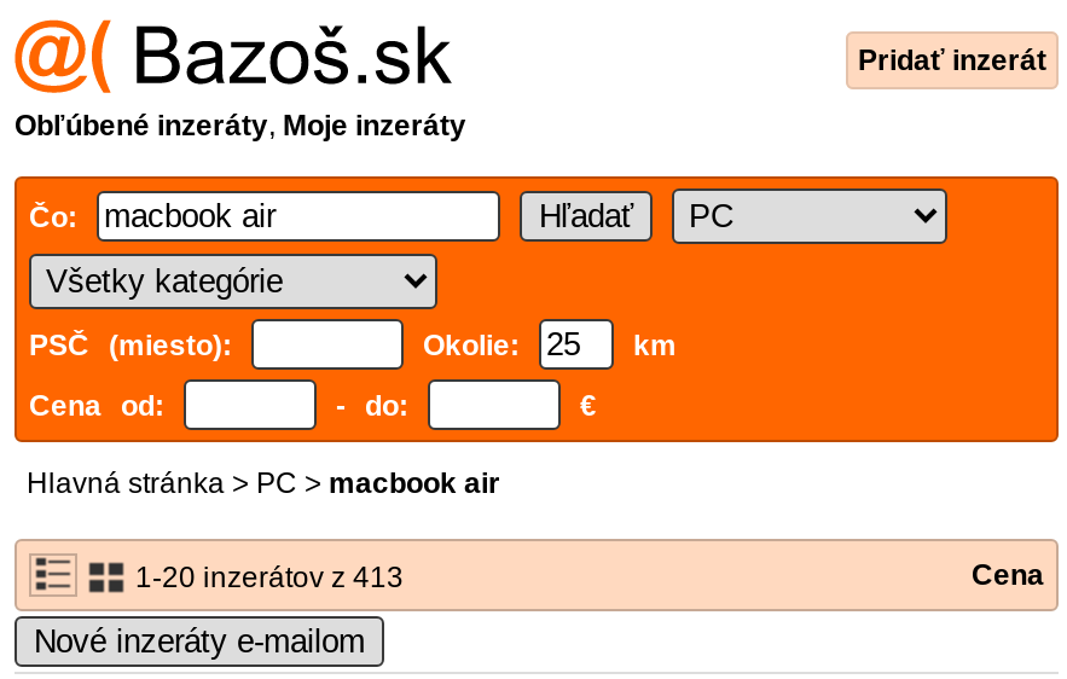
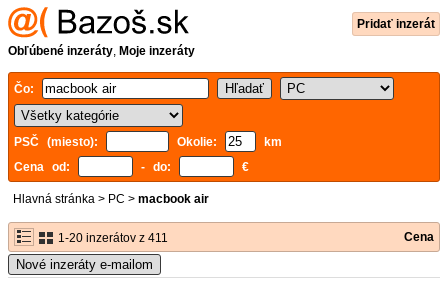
[128,561,404,594] 1-20 inzerátov z 413 -> [55,231,168,245] 1-20 inzerátov z 411

